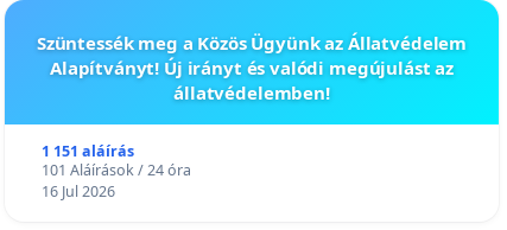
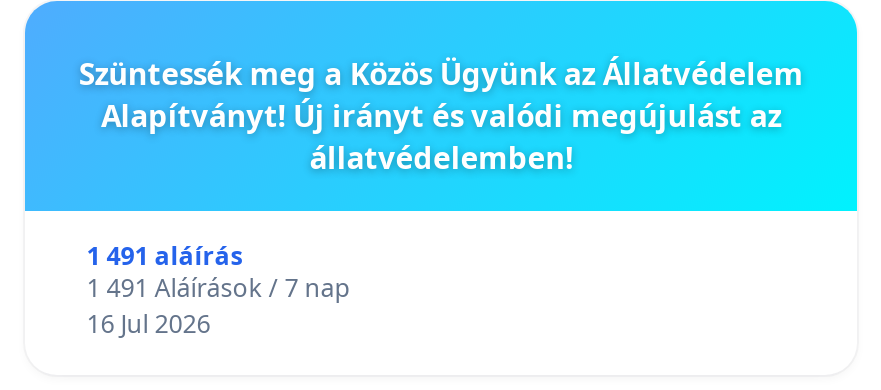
[41,141,134,161] 1 151 aláírás -> [87,238,243,272] 1 491 aláírás
[41,160,191,180] 101 Aláírások / 24 óra -> [87,270,351,304] 1 491 Aláírások / 7 nap

